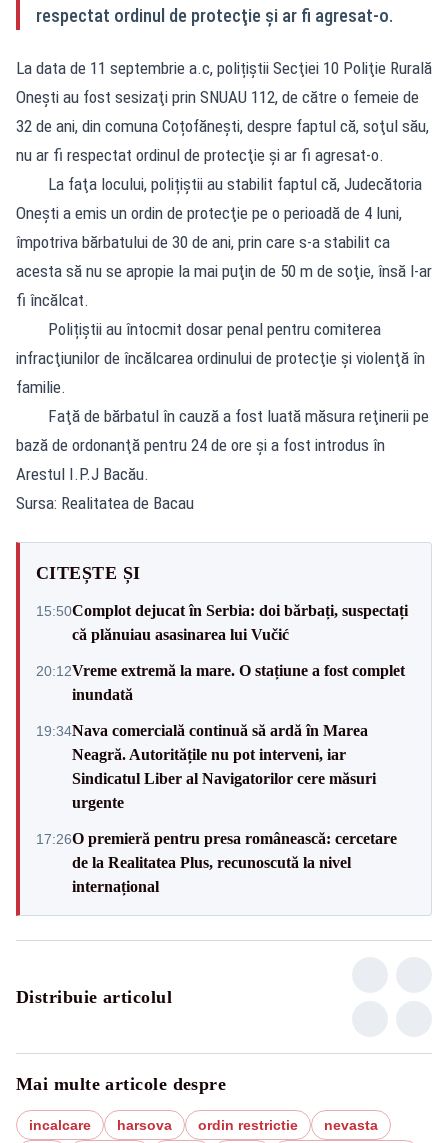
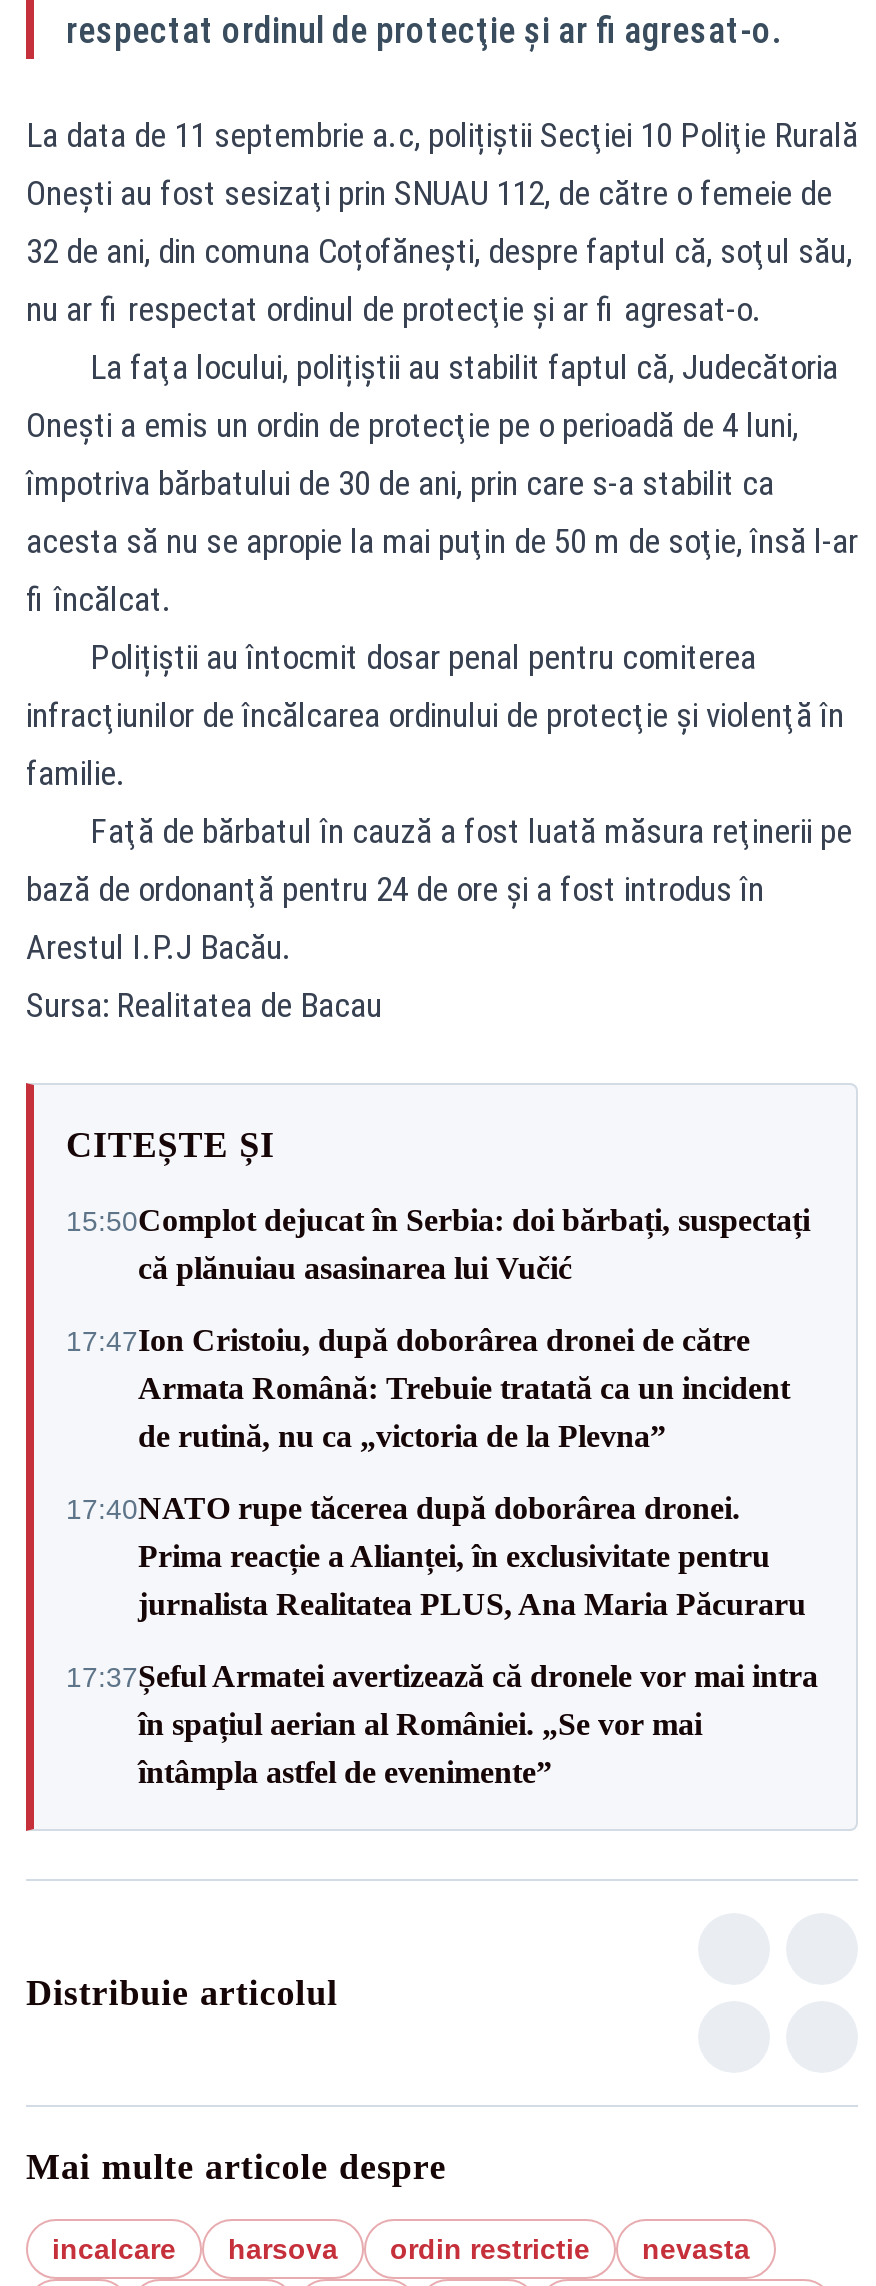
[36,661,405,702] 20:12Vreme extremă la mare. O stațiune a fost complet | inundată -> [66,1323,790,1453] 17:47Ion Cristoiu, după doborârea dronei de către | Armata Română: Trebuie tratată ca un incident | de rutină, nu ca „victoria de la Plevna”
[36,721,376,810] 19:34Nava comercială continuă să ardă în Marea | Neagră. Autoritățile nu pot interveni, iar | Sindicatul Liber al Navigatorilor cere măsuri | urgente -> [66,1491,806,1621] 17:40NATO rupe tăcerea după doborârea dronei. | Prima reacție a Alianței, în exclusivitate pentru | jurnalista Realitatea PLUS, Ana Maria Păcuraru
[36,829,397,894] 17:26O premieră pentru presa românească: cercetare | de la Realitatea Plus, recunoscută la nivel | internațional -> [66,1659,818,1789] 17:37Șeful Armatei avertizează că dronele vor mai intra | în spațiul aerian al României. „Se vor mai | întâmpla astfel de evenimente”

